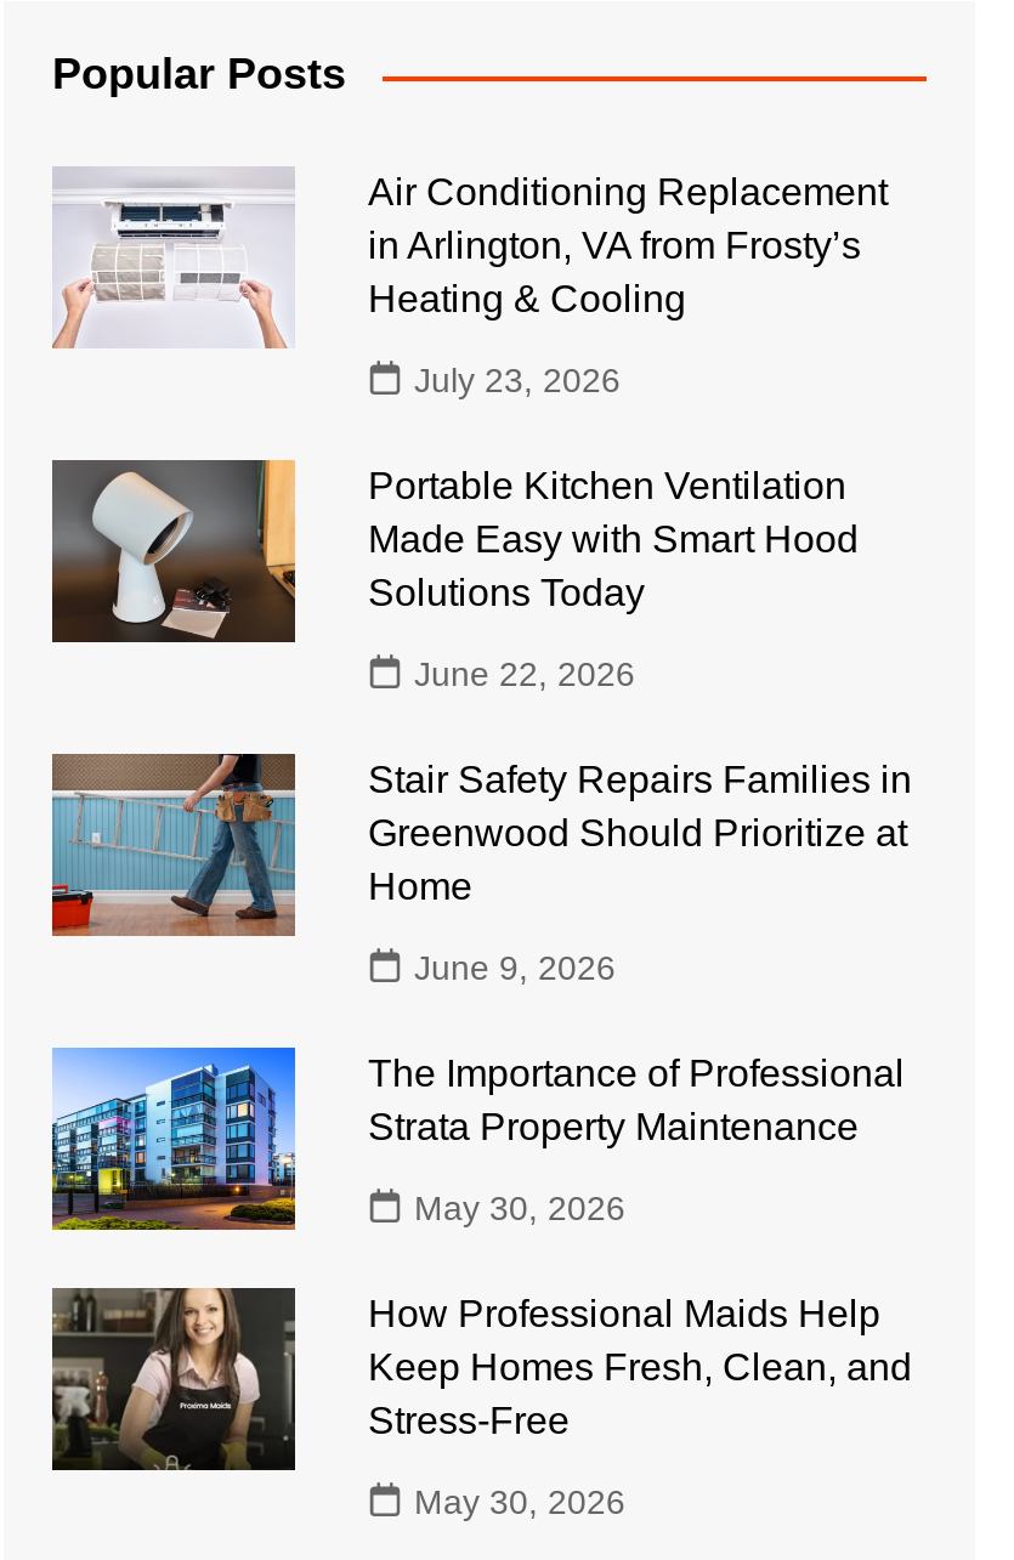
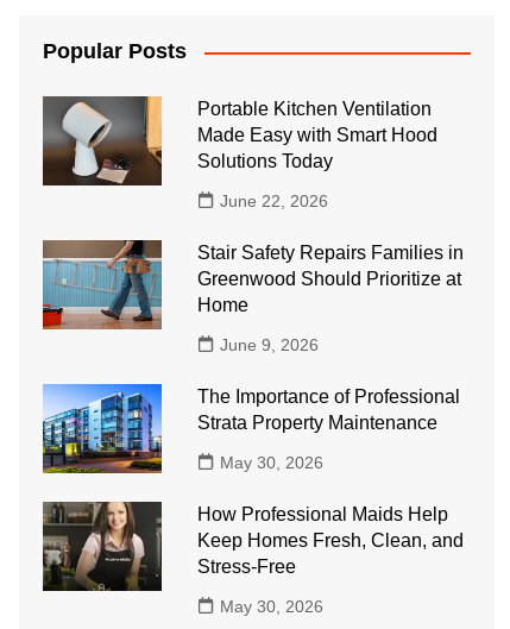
[52,166,888,399] [image] | Air Conditioning Replacement | in Arlington, VA from Frosty’s | Heating & Cooling | July 23, 2026 -> none

